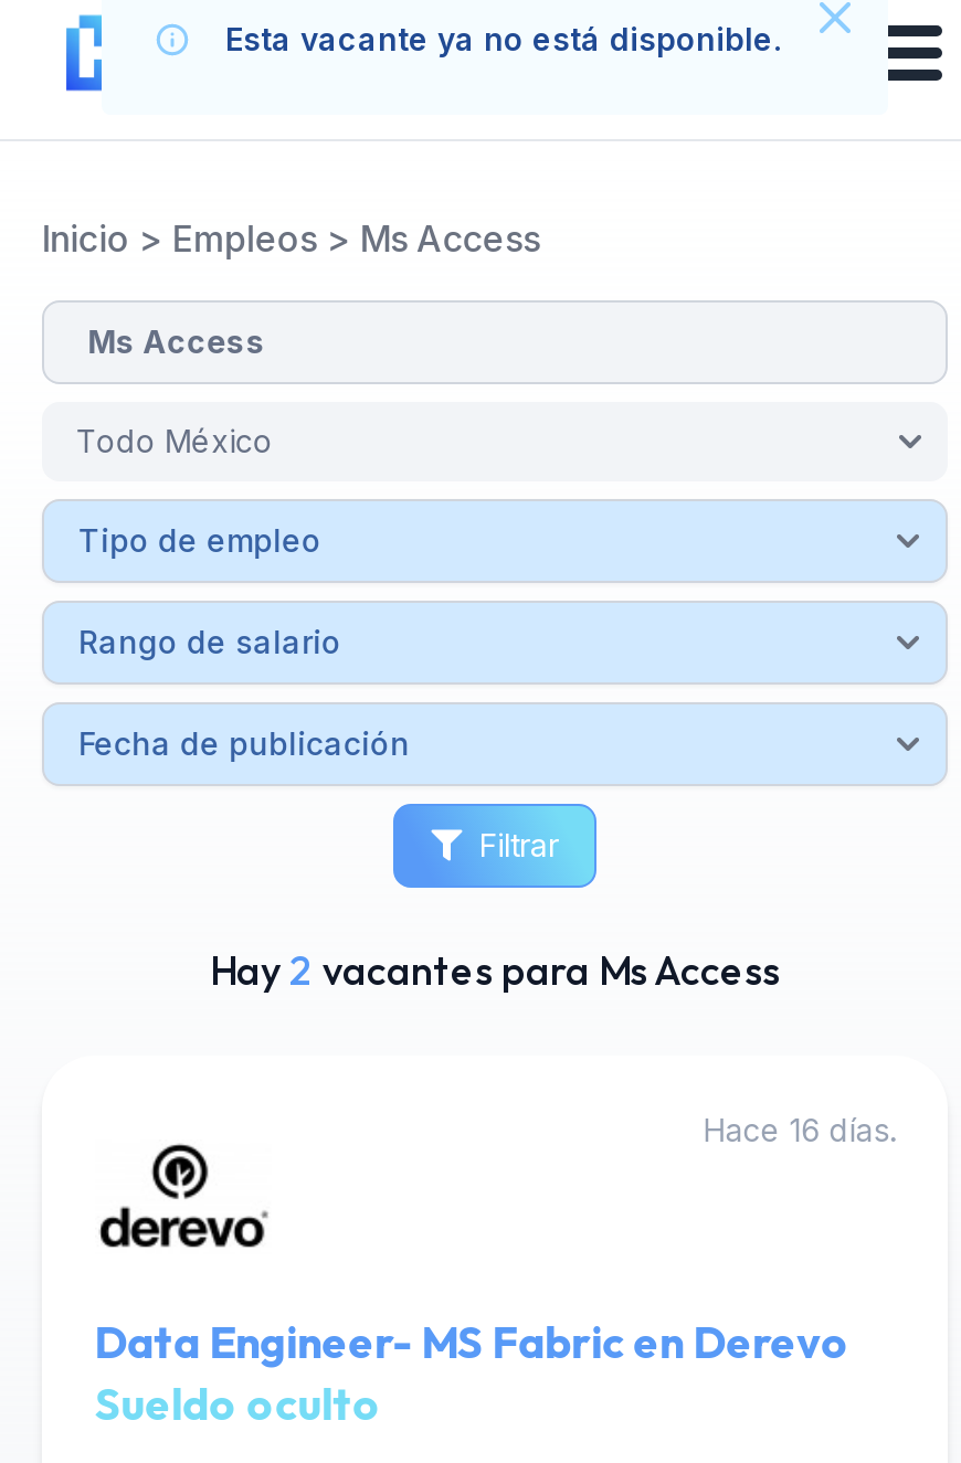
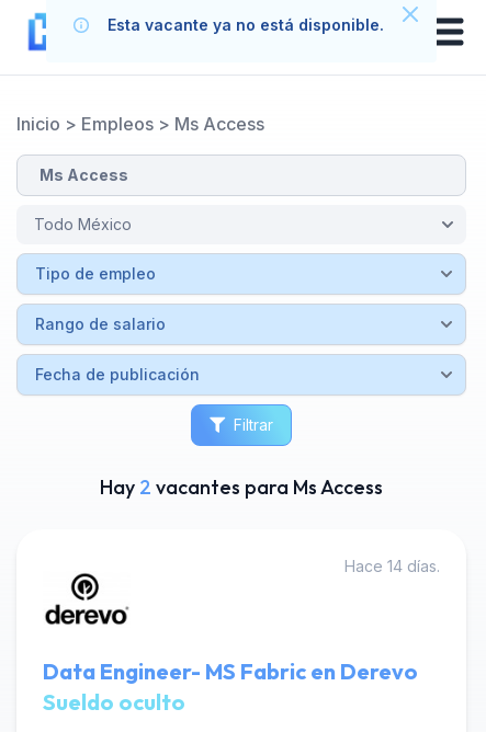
[703,1111,895,1148] Hace 16 días. -> [345,557,440,575] Hace 14 días.

